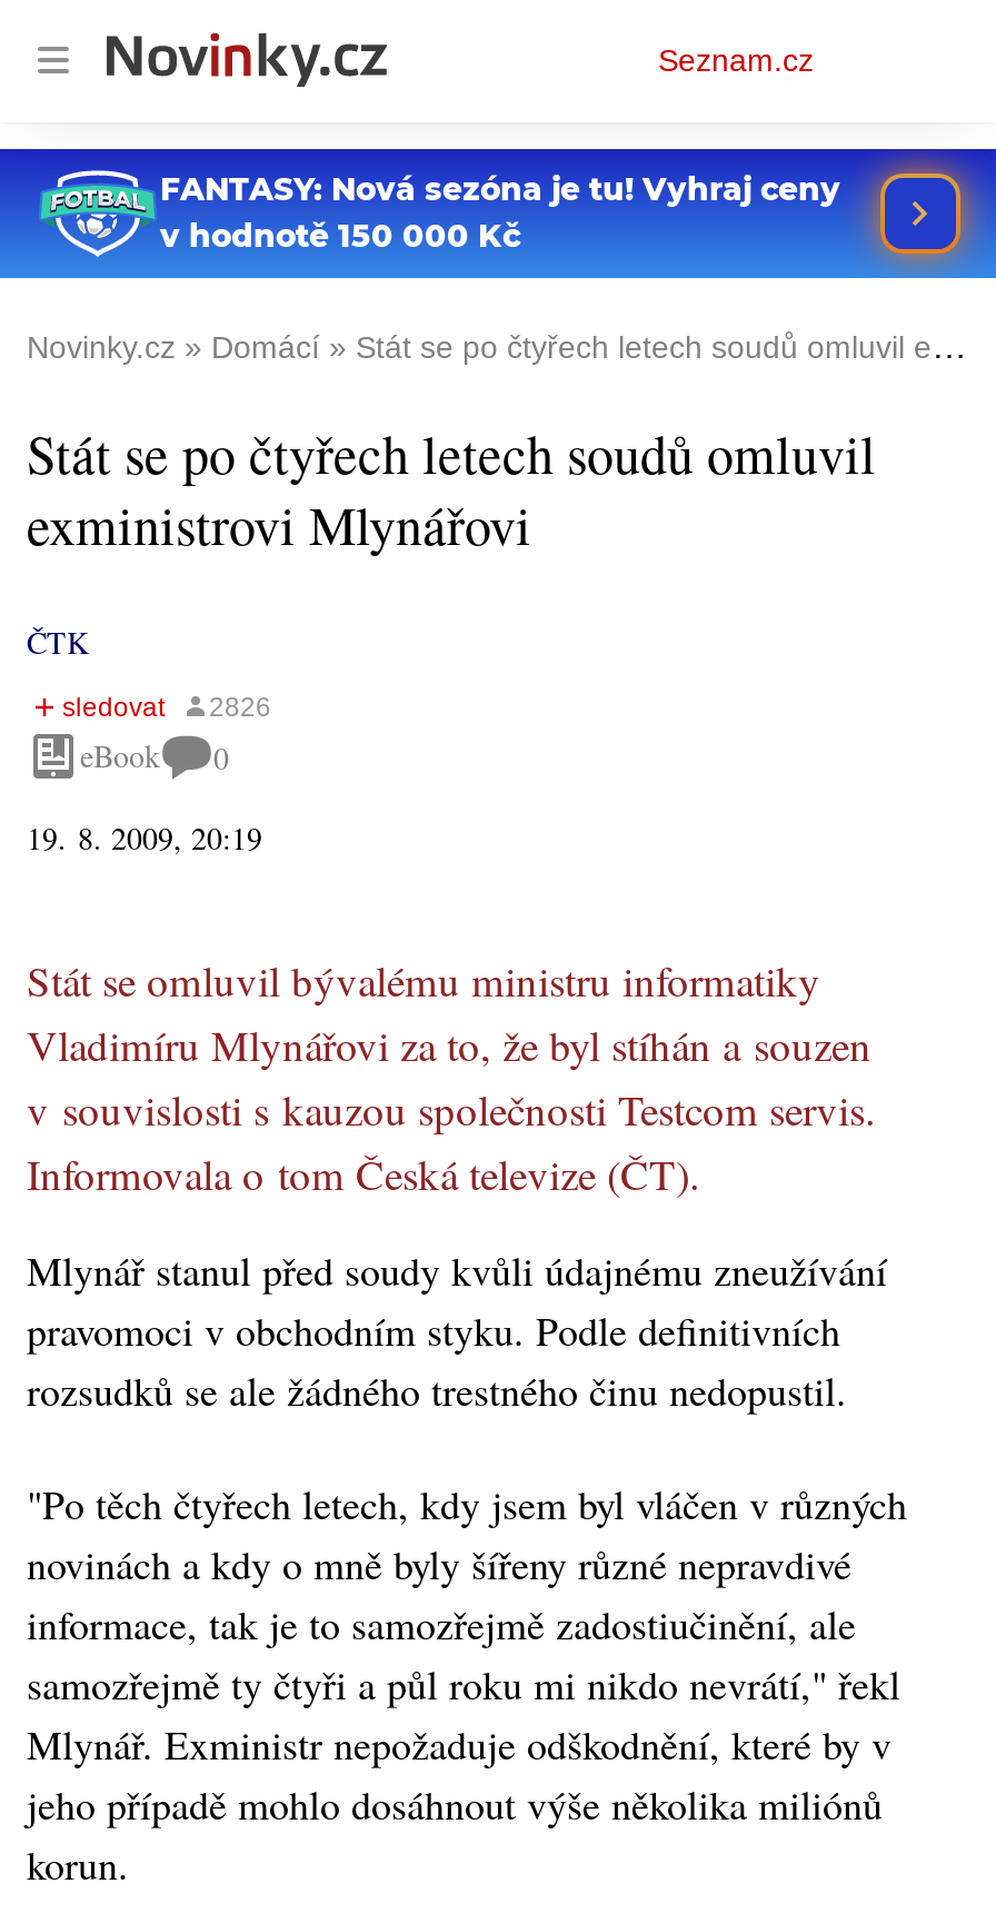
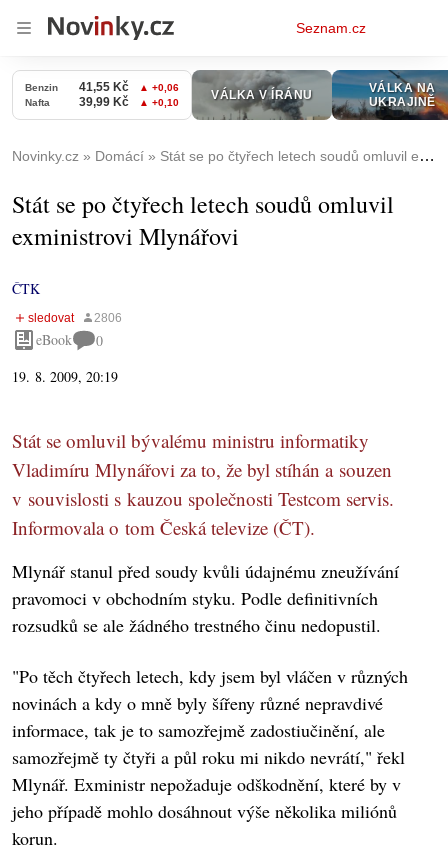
[7,147,989,280] [image] -> [3,68,445,125] [image]

